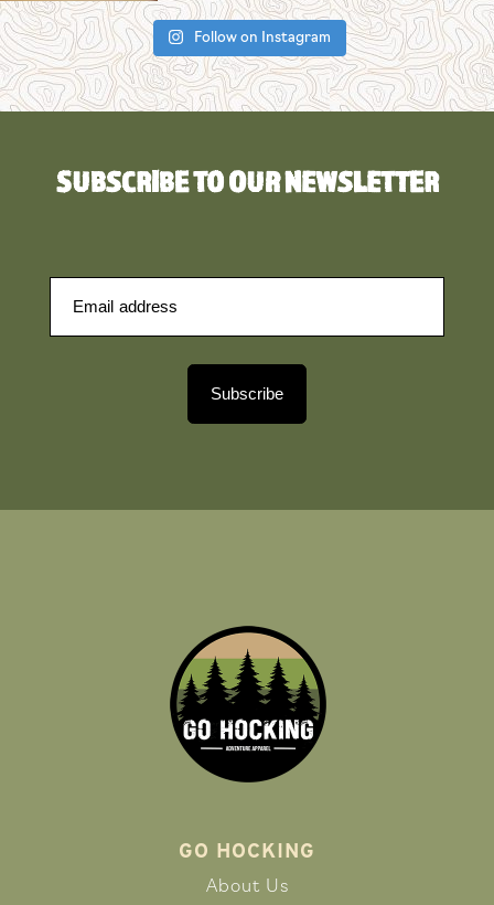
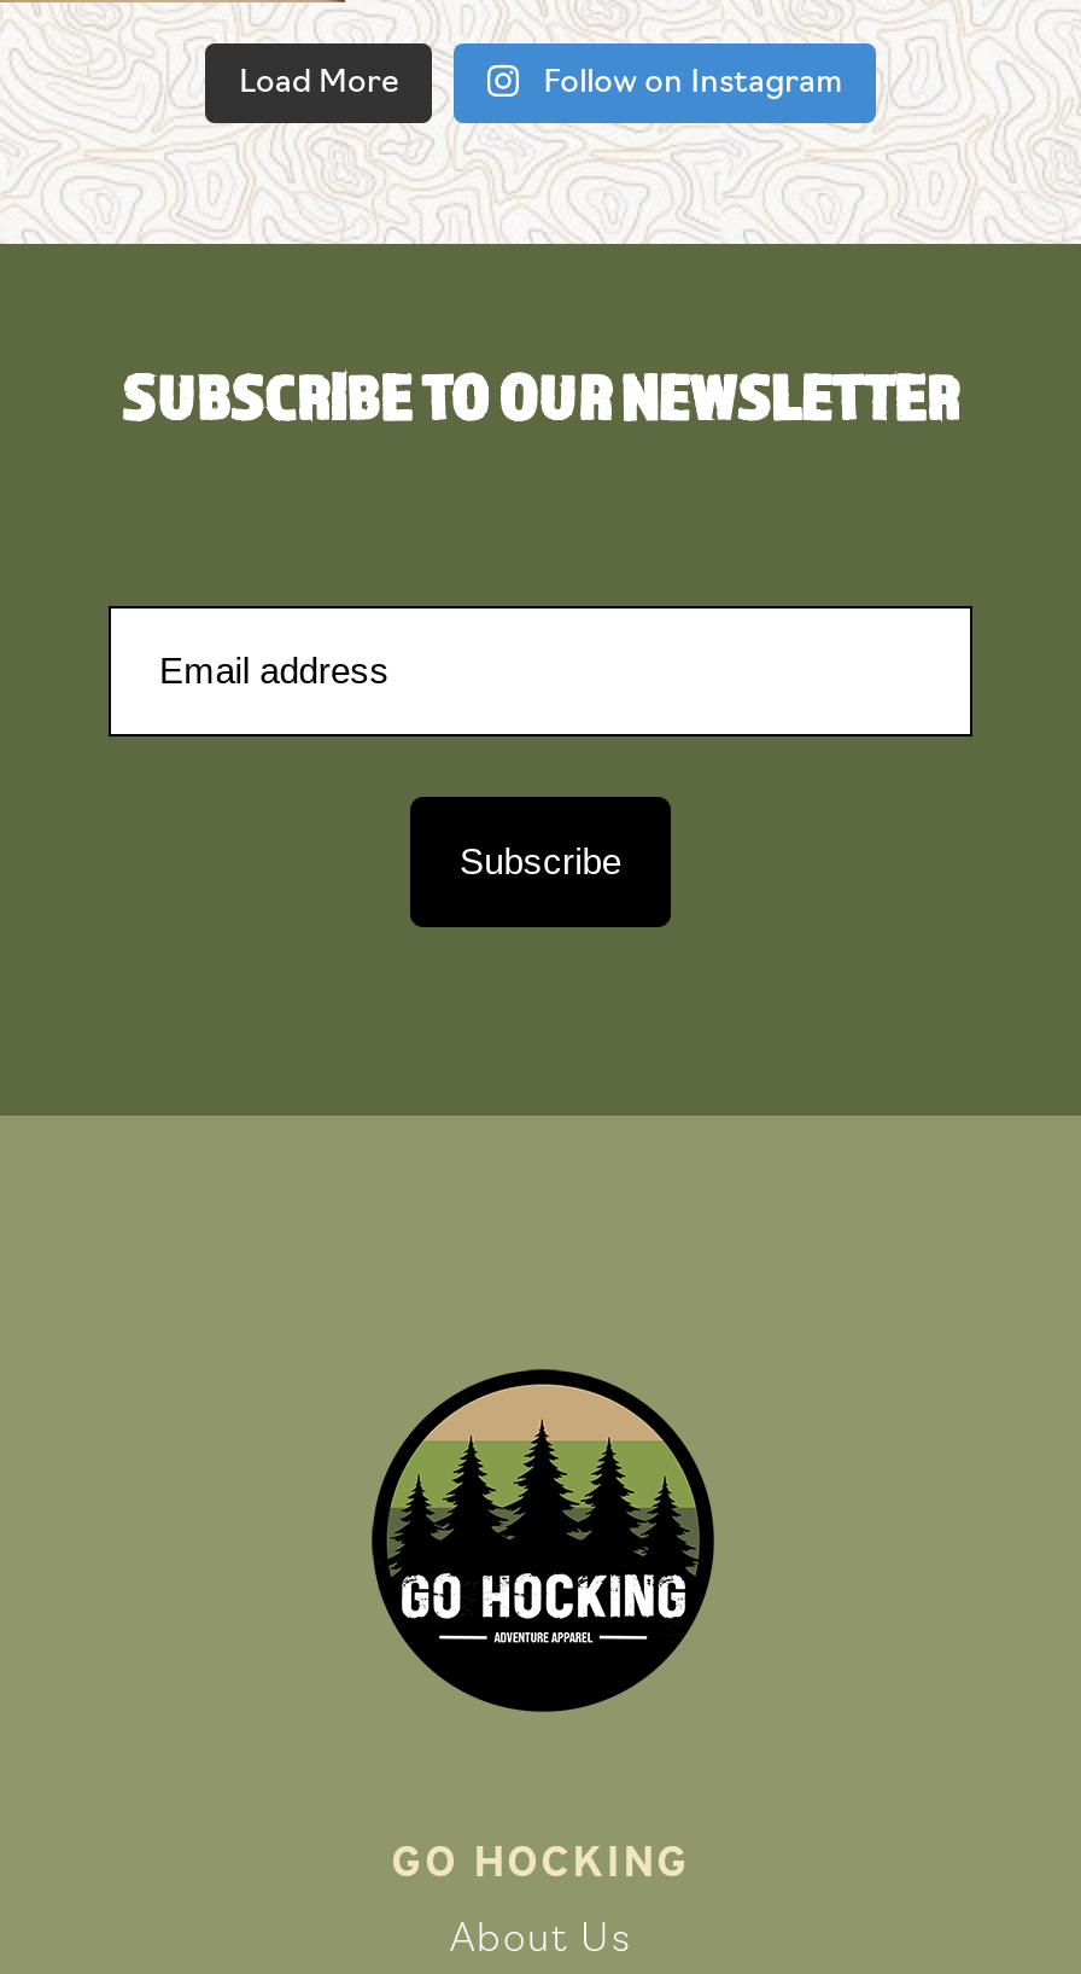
none -> [239,68,398,99] Load More

